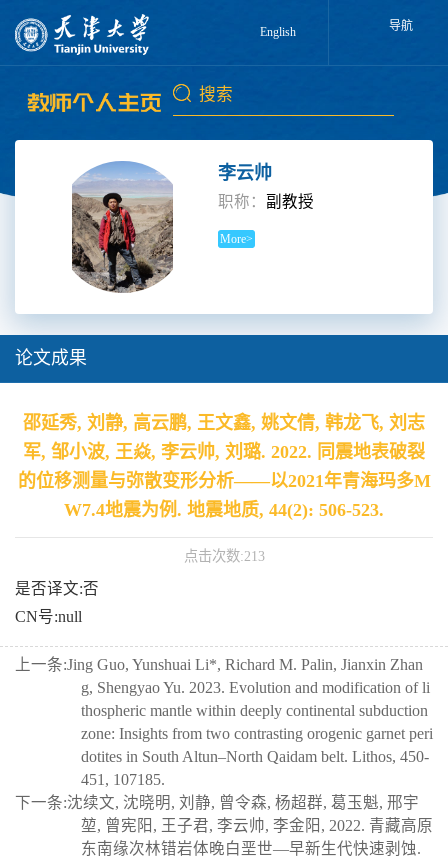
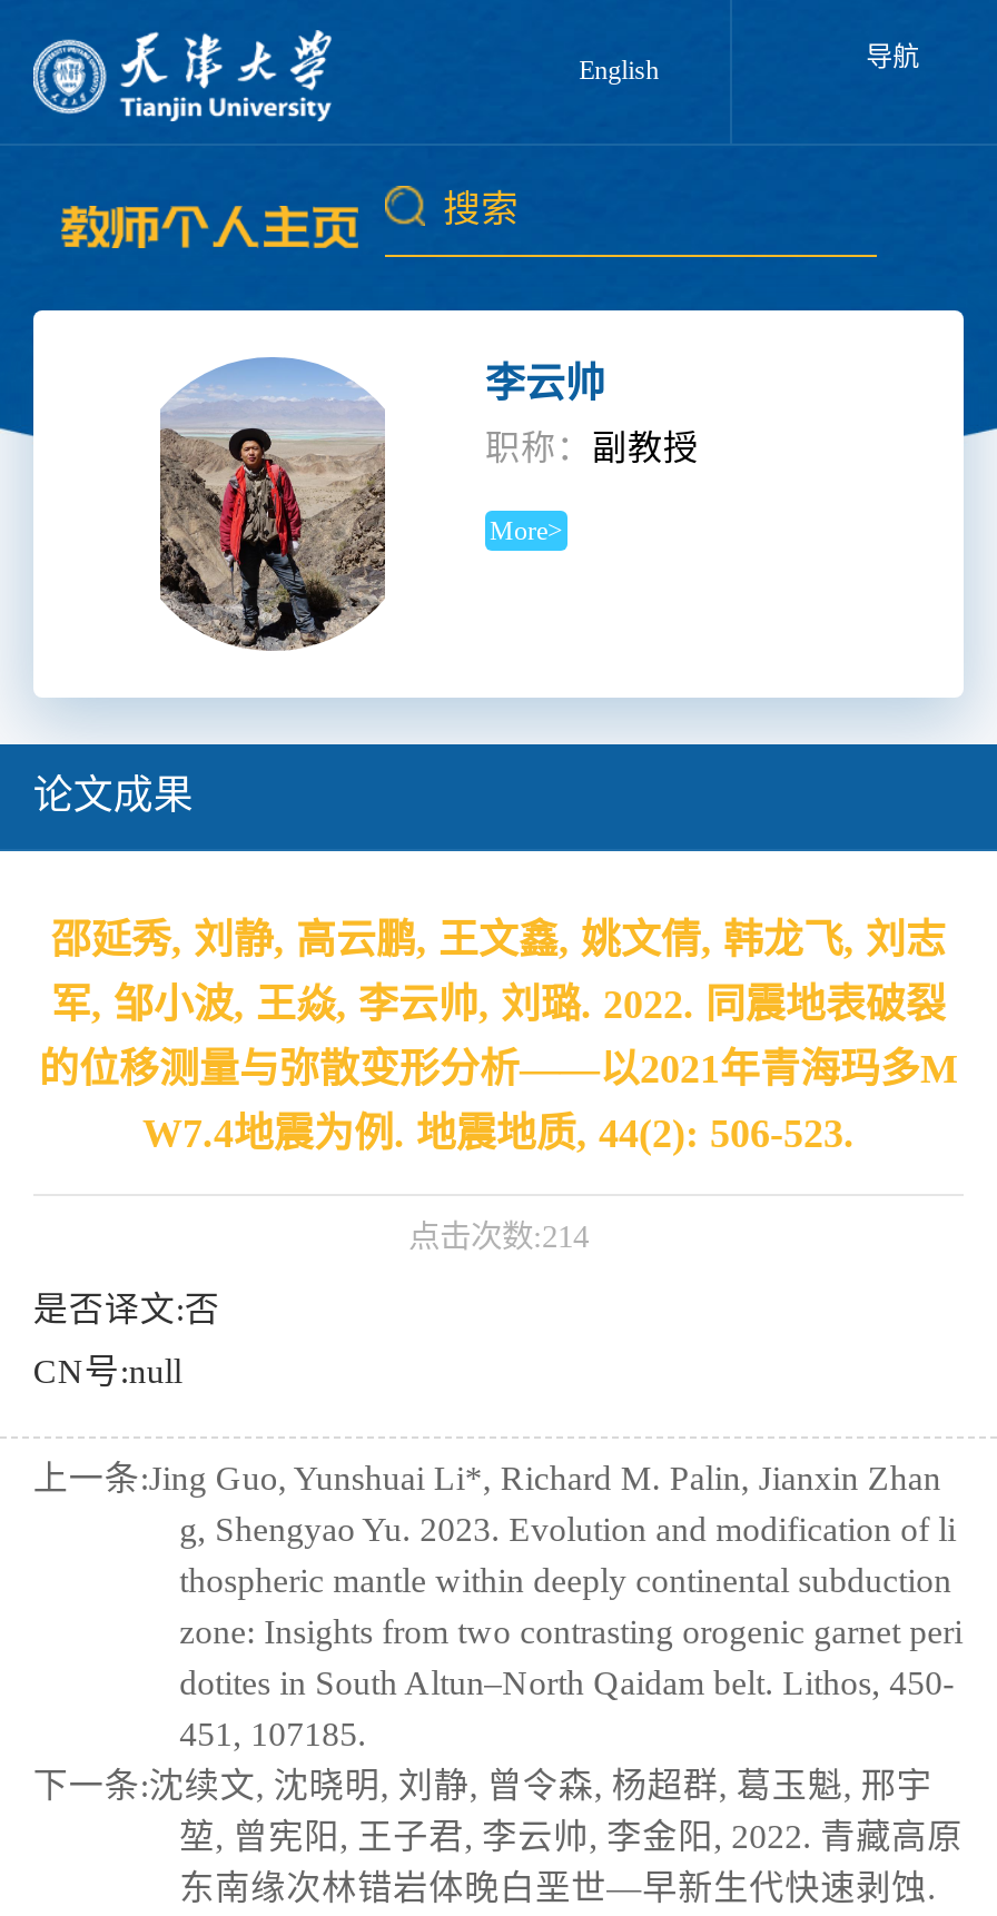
[183,548,264,564] 点击次数:213 -> [408,1219,589,1255] 点击次数:214

